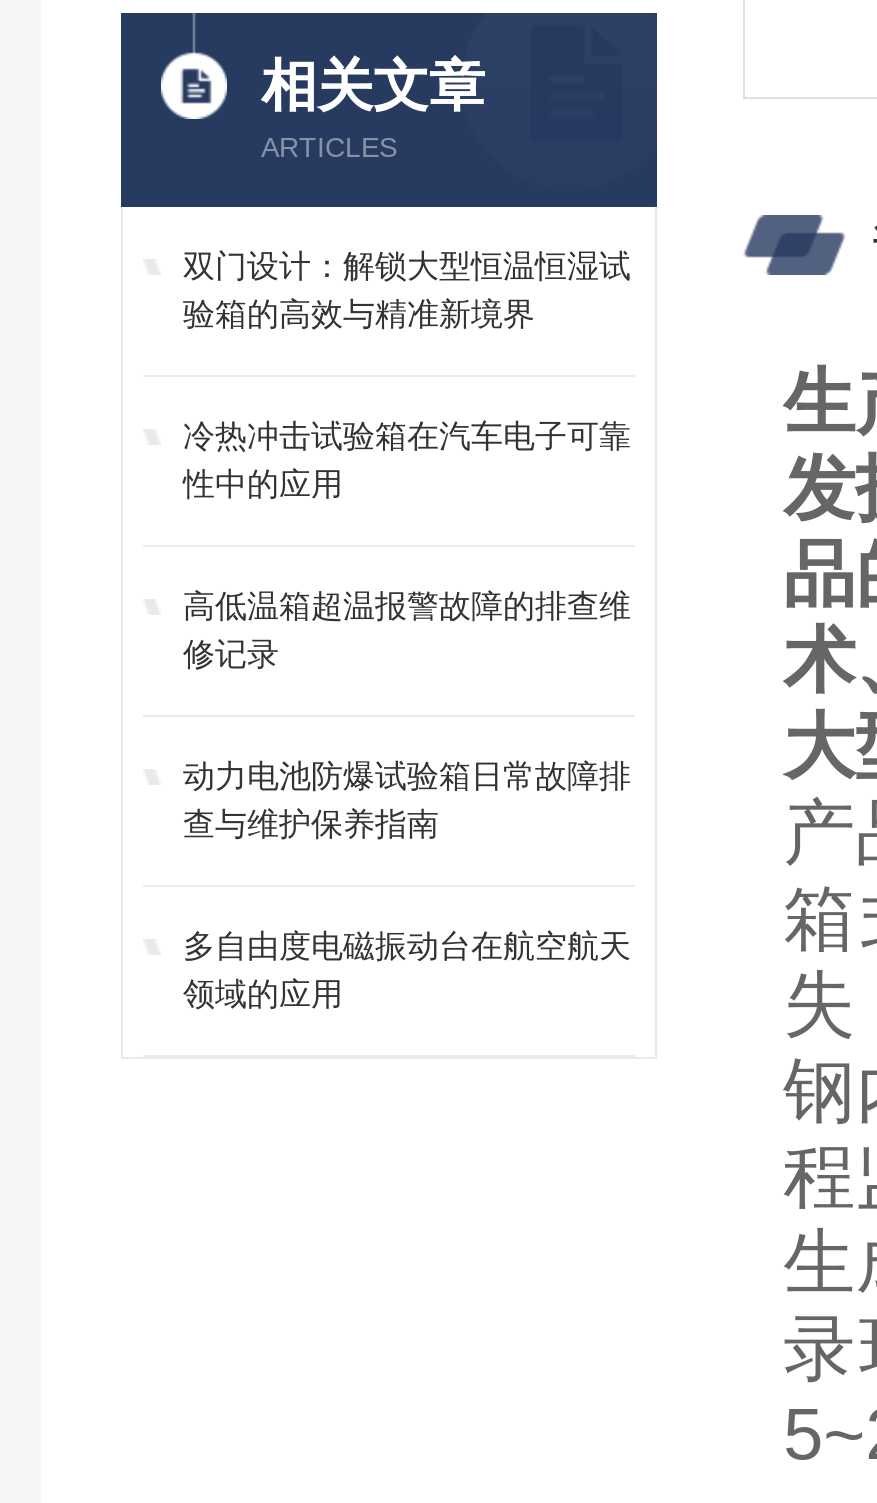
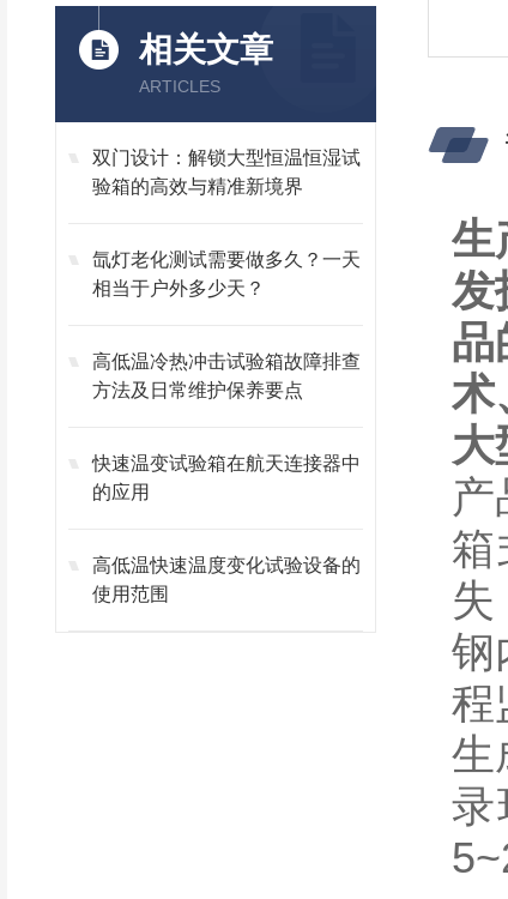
[183,419,631,501] 冷热冲击试验箱在汽车电子可靠 | 性中的应用 -> [92,249,361,298] 氙灯老化测试需要做多久？一天 | 相当于户外多少天？
[183,589,631,671] 高低温箱超温报警故障的排查维 | 修记录 -> [92,351,361,400] 高低温冷热冲击试验箱故障排查 | 方法及日常维护保养要点
[183,759,631,841] 动力电池防爆试验箱日常故障排 | 查与维护保养指南 -> [92,453,361,502] 快速温变试验箱在航天连接器中 | 的应用
[183,929,631,1011] 多自由度电磁振动台在航空航天 | 领域的应用 -> [92,555,361,604] 高低温快速温度变化试验设备的 | 使用范围

